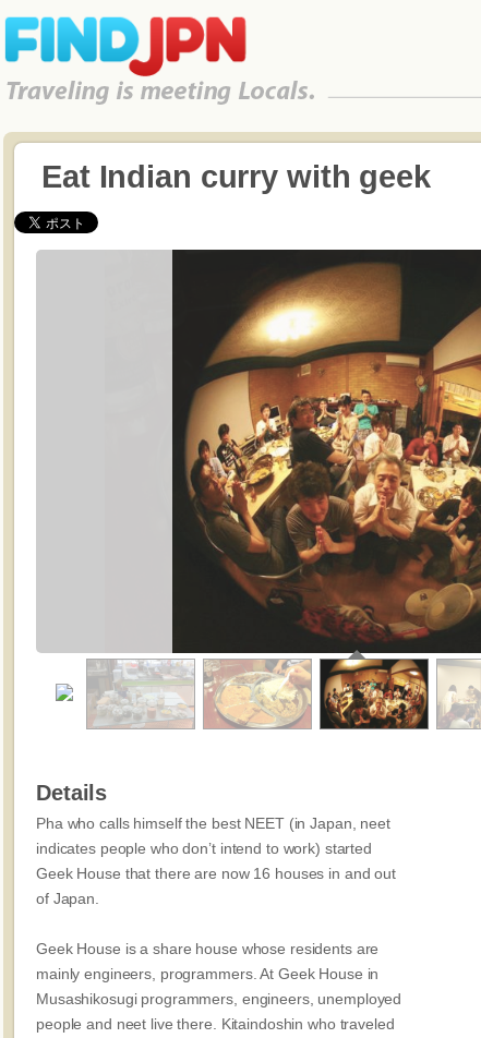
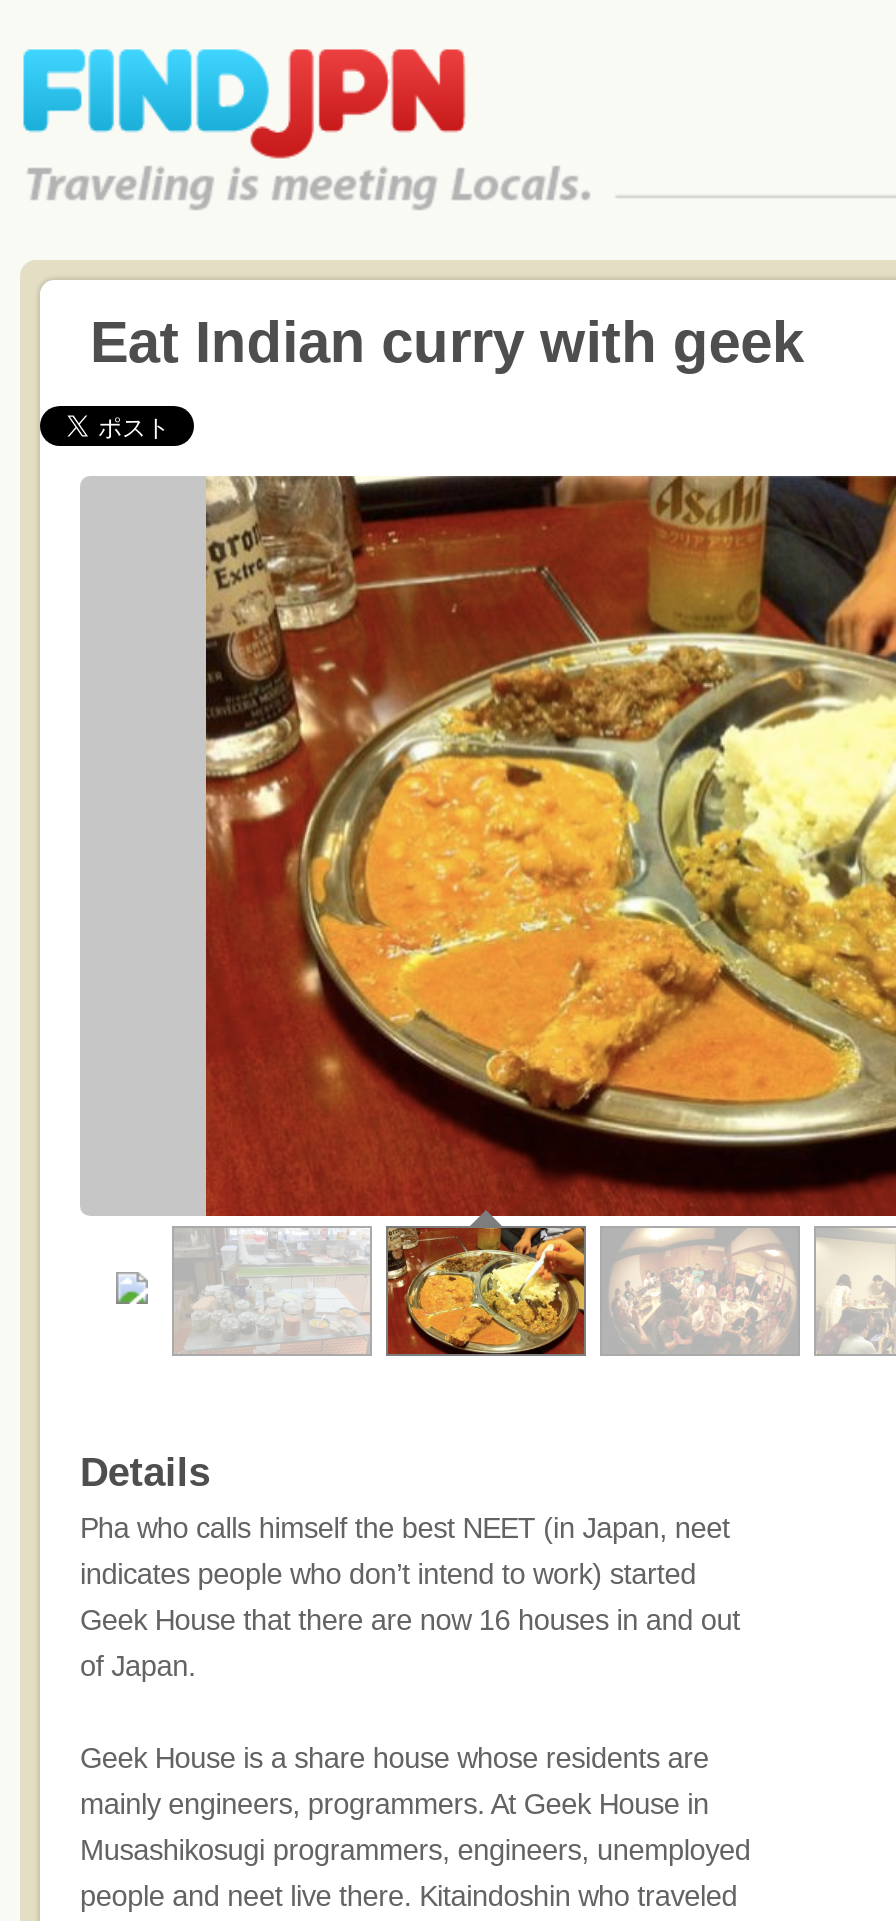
[105,249,478,729] [image] -> [204,474,890,1356] [image]

